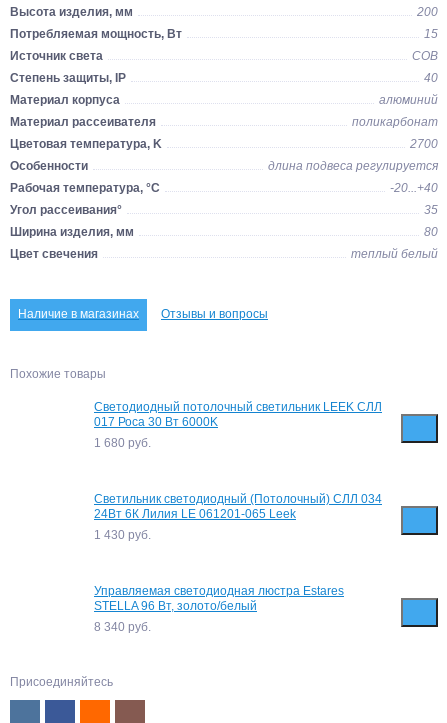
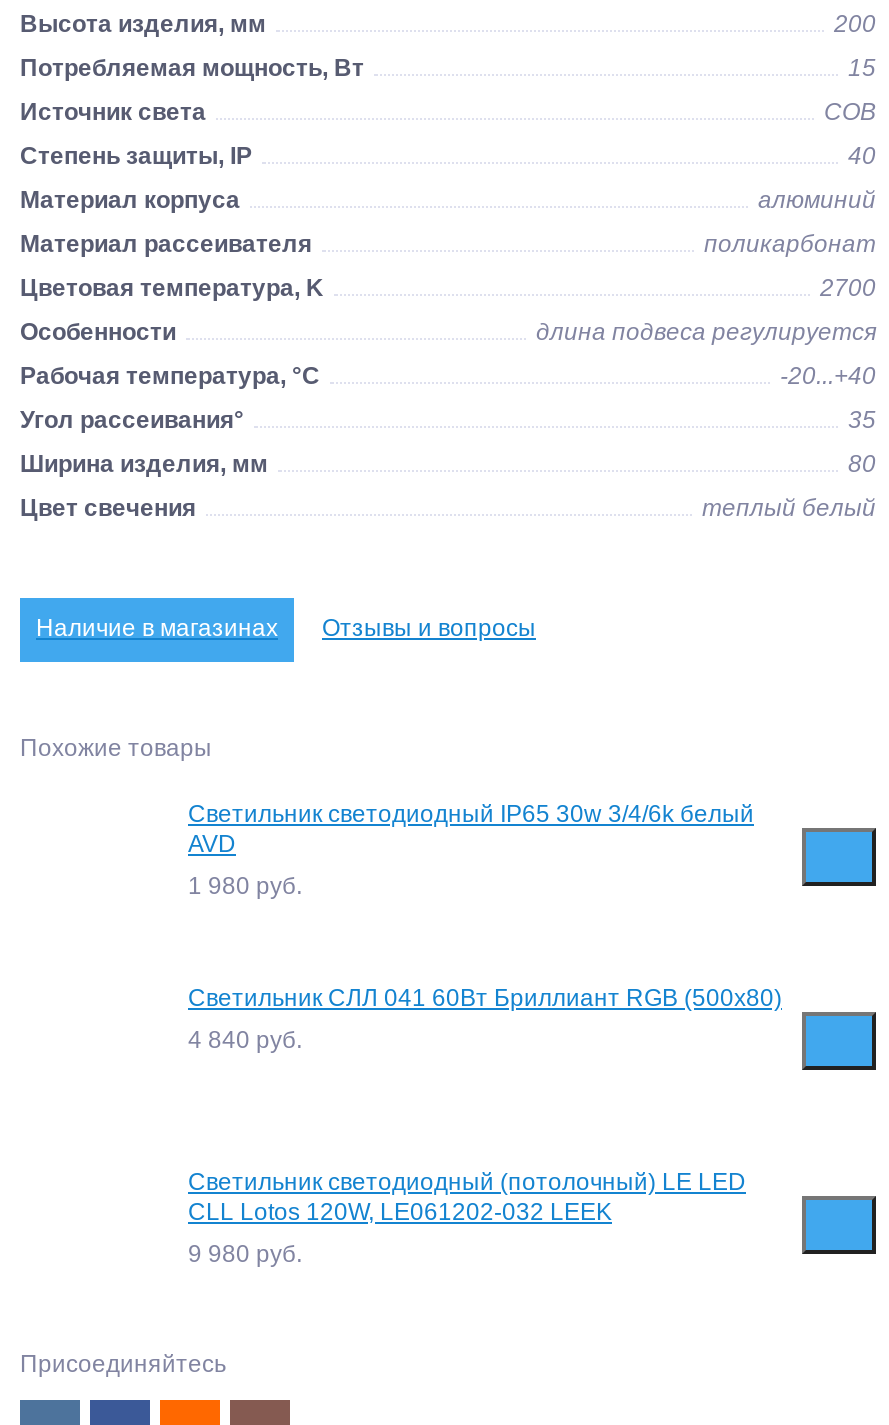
[94,400,382,429] Светодиодный потолочный светильник LEEK СЛЛ | 017 Роса 30 Вт 6000K -> [188,800,754,858] Светильник светодиодный IP65 30w 3/4/6k белый | AVD
[94,436,151,450] 1 680 руб. -> [188,872,302,900] 1 980 руб.
[94,492,382,521] Светильник светодиодный (Потолочный) СЛЛ 034 | 24Вт 6К Лилия LE 061201-065 Leek -> [188,984,782,1012] Светильник СЛЛ 041 60Вт Бриллиант RGB (500x80)
[94,528,151,542] 1 430 руб. -> [188,1026,302,1054] 4 840 руб.
[94,584,344,613] Управляемая светодиодная люстра Estares | STELLA 96 Вт, золото/белый -> [188,1168,746,1226] Светильник светодиодный (потолочный) LE LED | CLL Lotos 120W, LE061202-032 LEEK
[94,620,151,634] 8 340 руб. -> [188,1240,302,1268] 9 980 руб.

